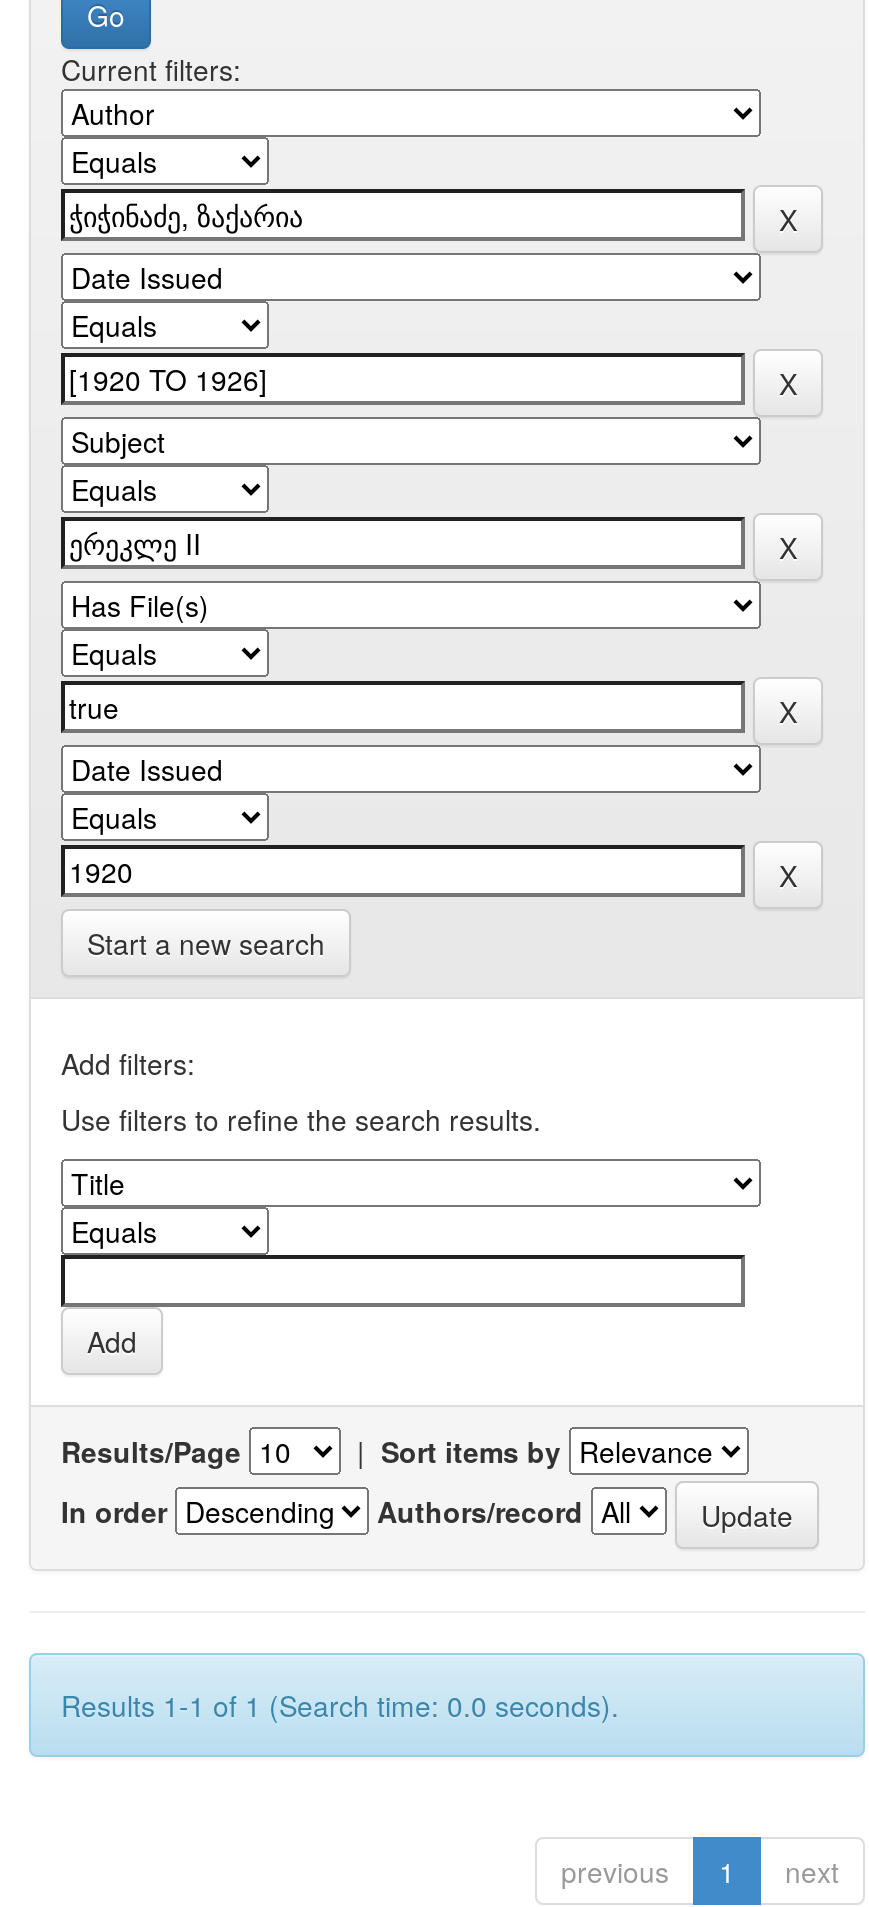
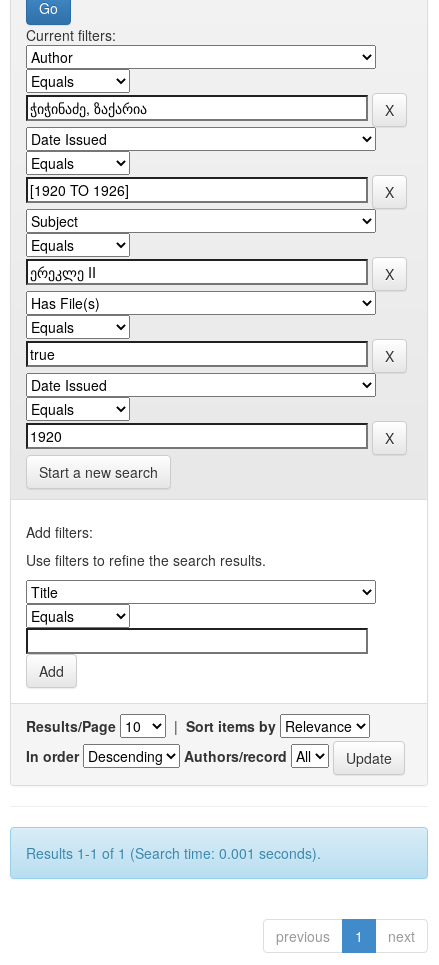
[61,1685,619,1725] Results 1-1 of 1 (Search time: 0.0 seconds). -> [26,843,321,863] Results 1-1 of 1 (Search time: 0.001 seconds).

